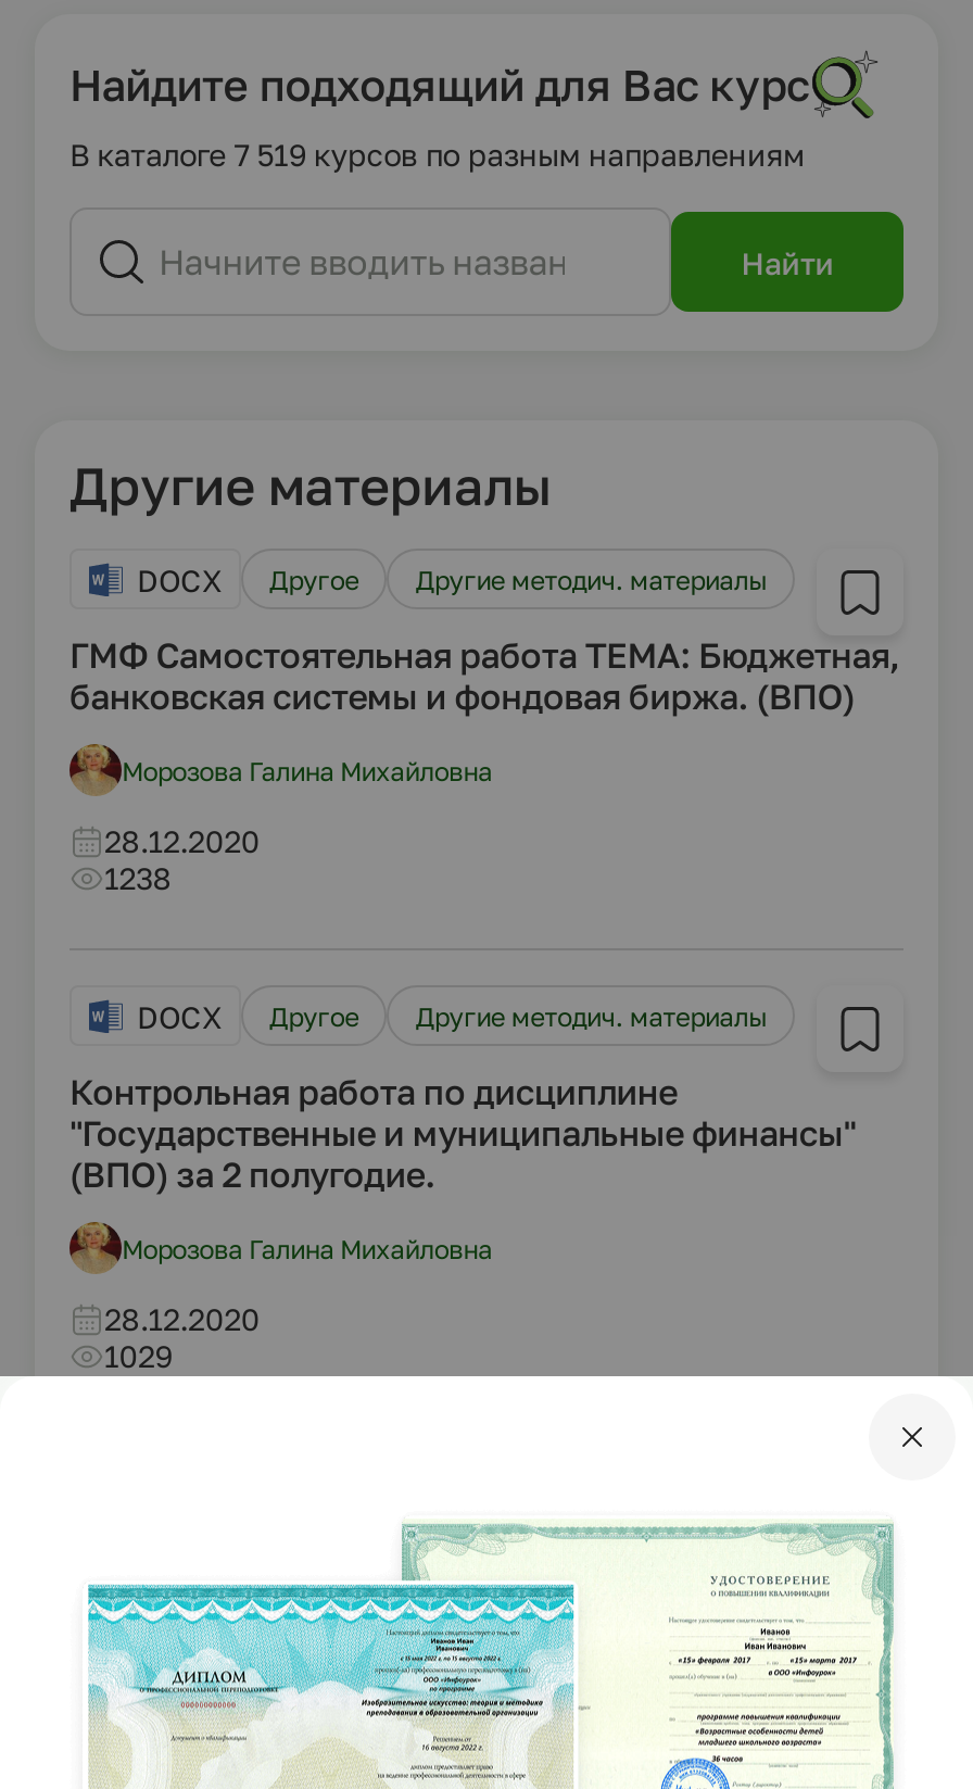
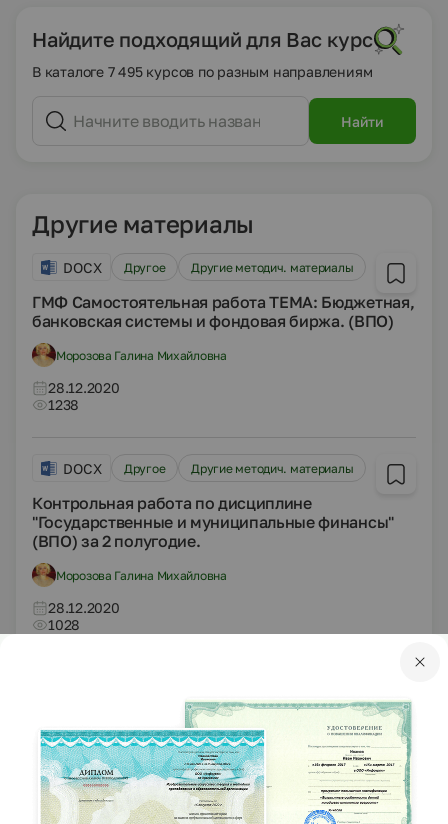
[69,136,804,173] В каталоге 7 519 курсов по разным направлениям -> [32,63,372,80] В каталоге 7 495 курсов по разным направлениям
[104,1337,172,1374] 1029 -> [48,616,80,633] 1028

